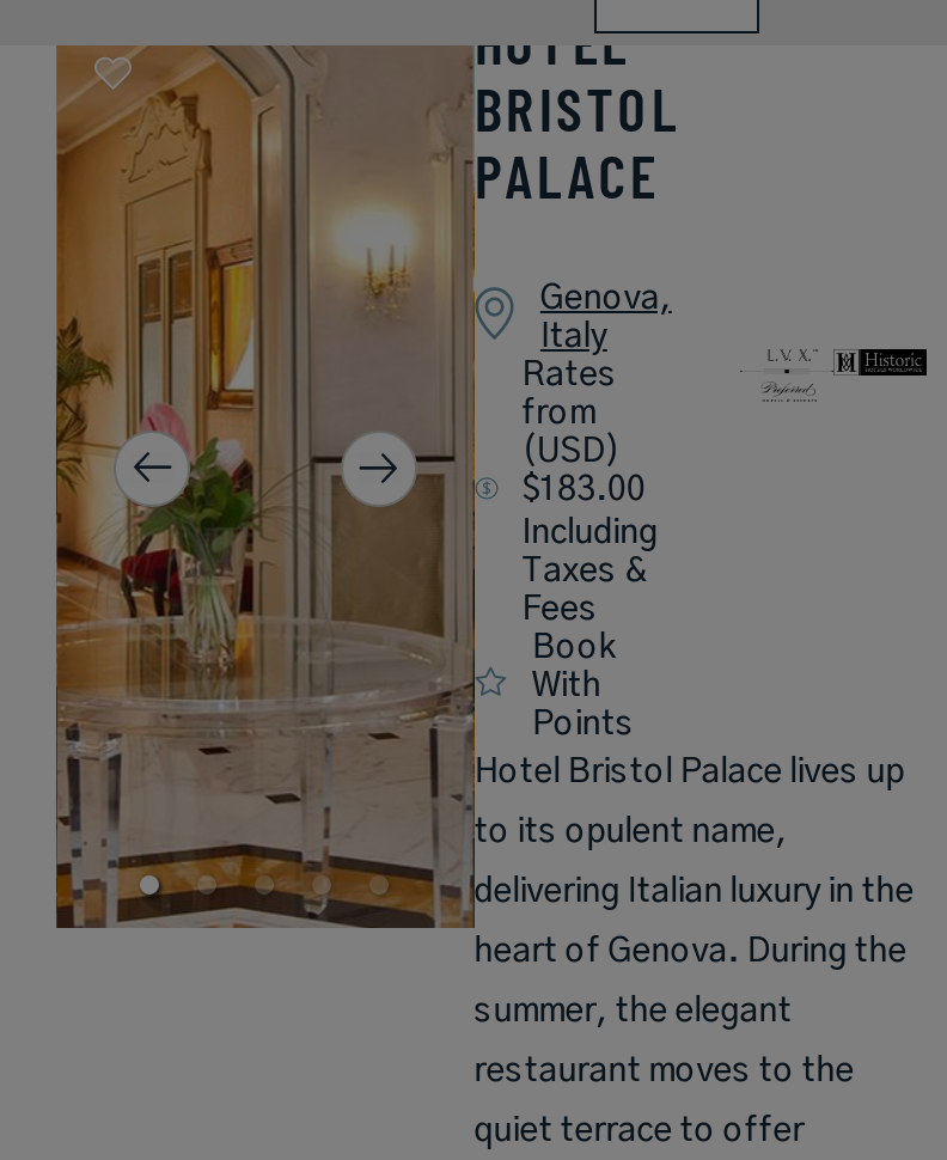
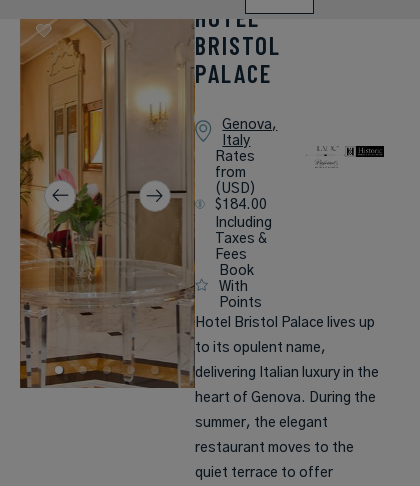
[522,474,646,507] $183.00 -> [215,198,267,212] $184.00

